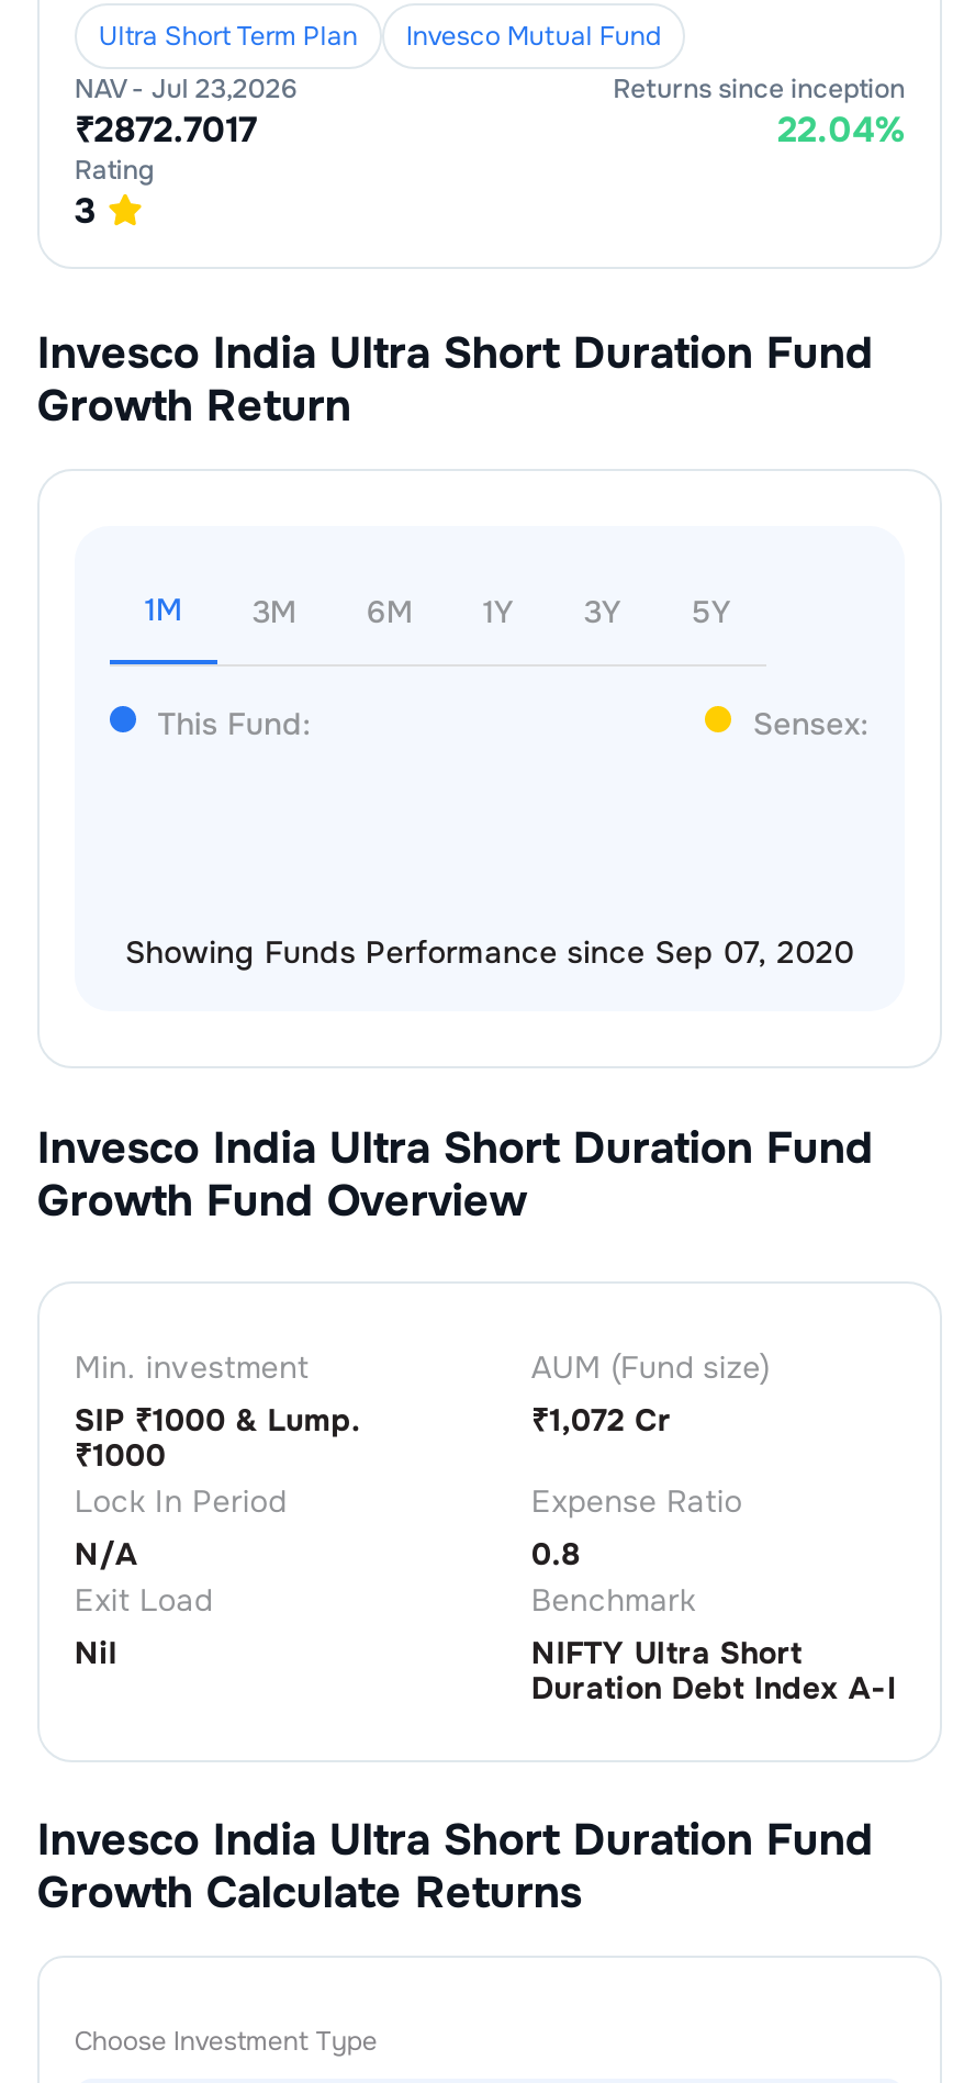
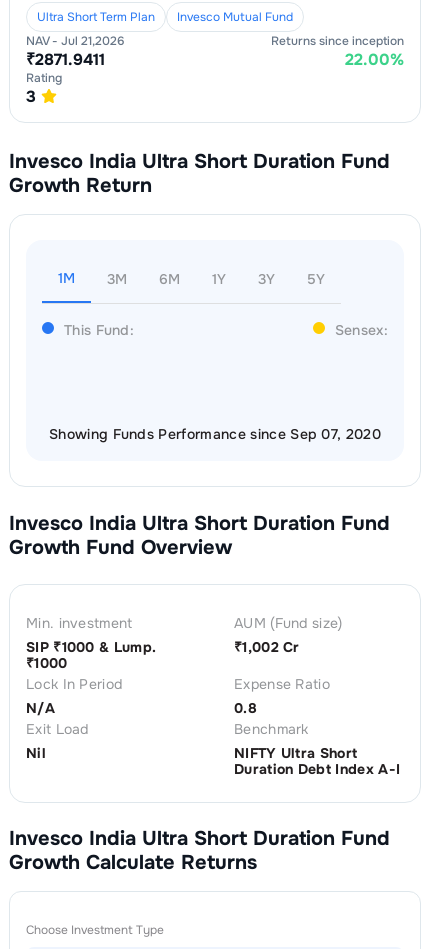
[74,71,296,107] NAV - Jul 23,2026 -> [26,33,124,49] NAV - Jul 21,2026
[74,107,257,153] ₹2872.7017 -> [26,49,105,70] ₹2871.9411
[778,107,905,153] 22.04% -> [345,49,404,70] 22.00%
[531,1400,672,1440] ₹1,072 Cr -> [234,638,300,656] ₹1,002 Cr

